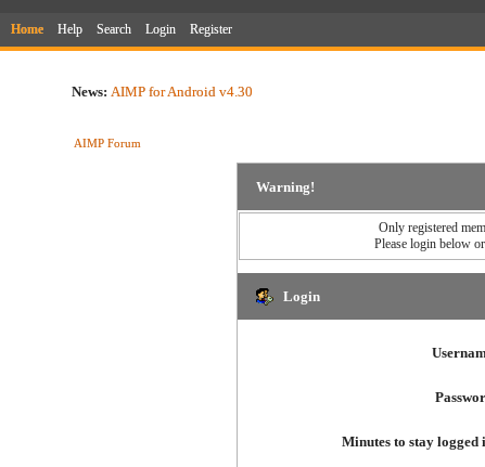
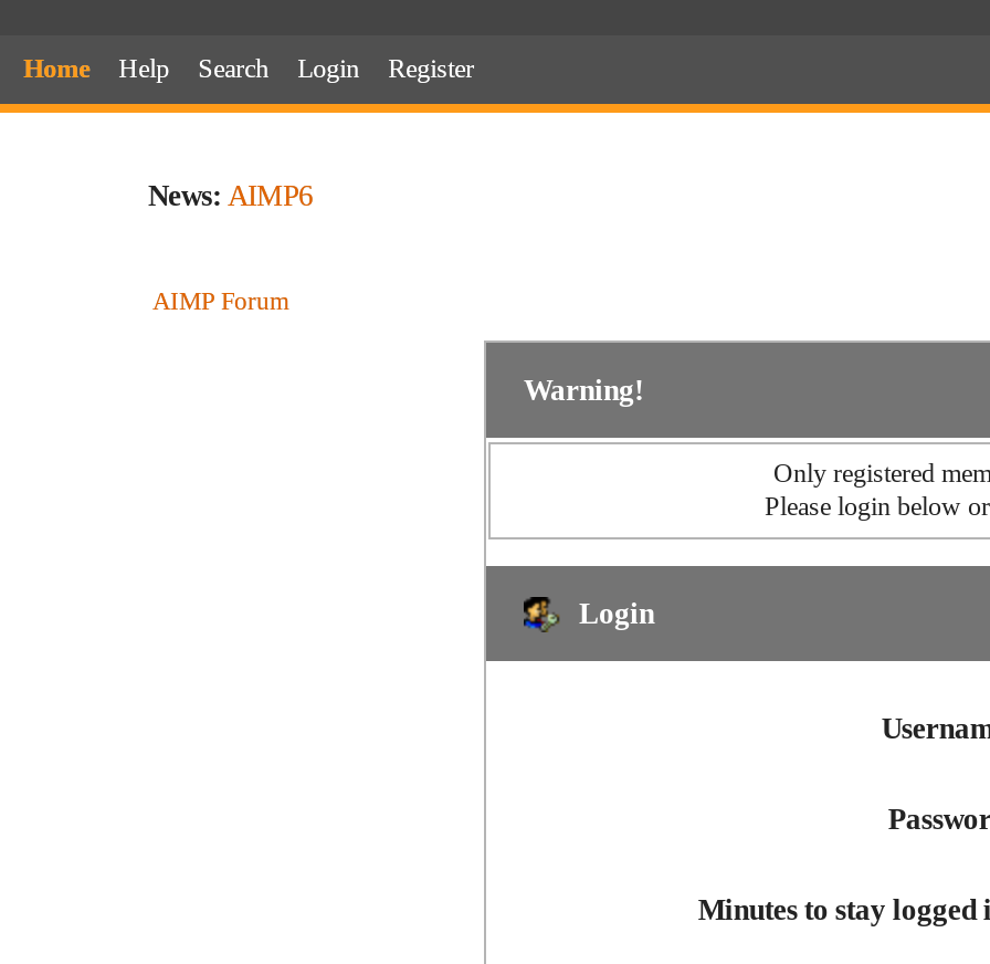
[72,83,253,100] News: AIMP for Android v4.30 -> [148,179,314,212] News: AIMP6

